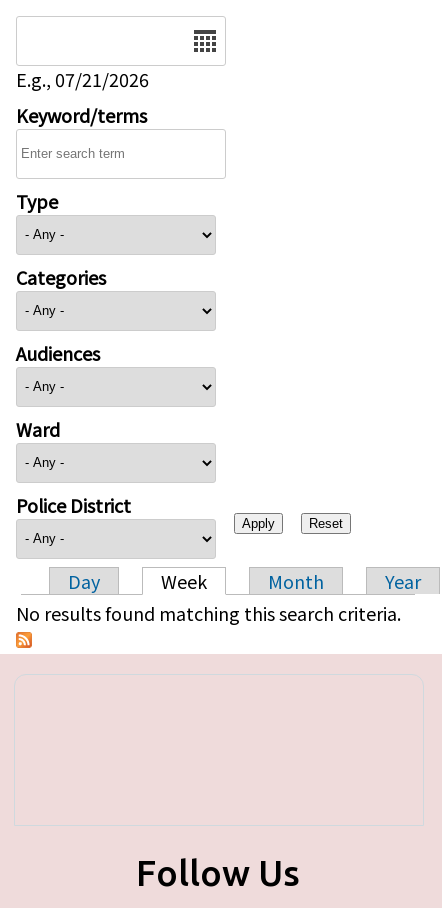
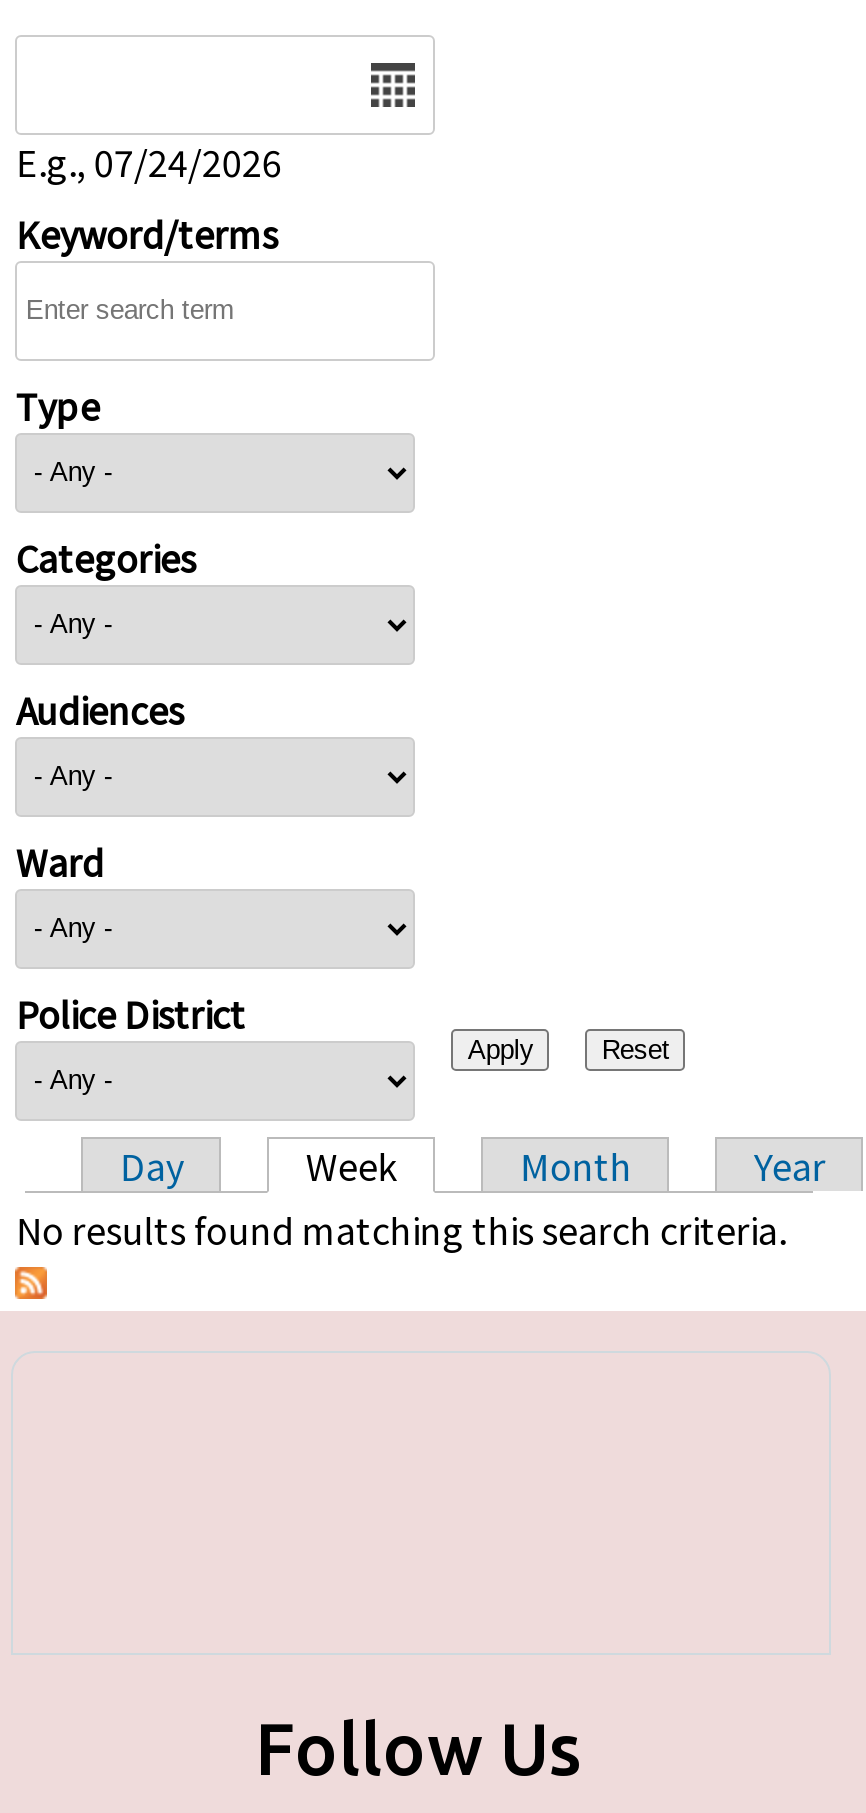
[16,65,149,91] E.g., 07/21/2026 -> [16,134,282,186] E.g., 07/24/2026

